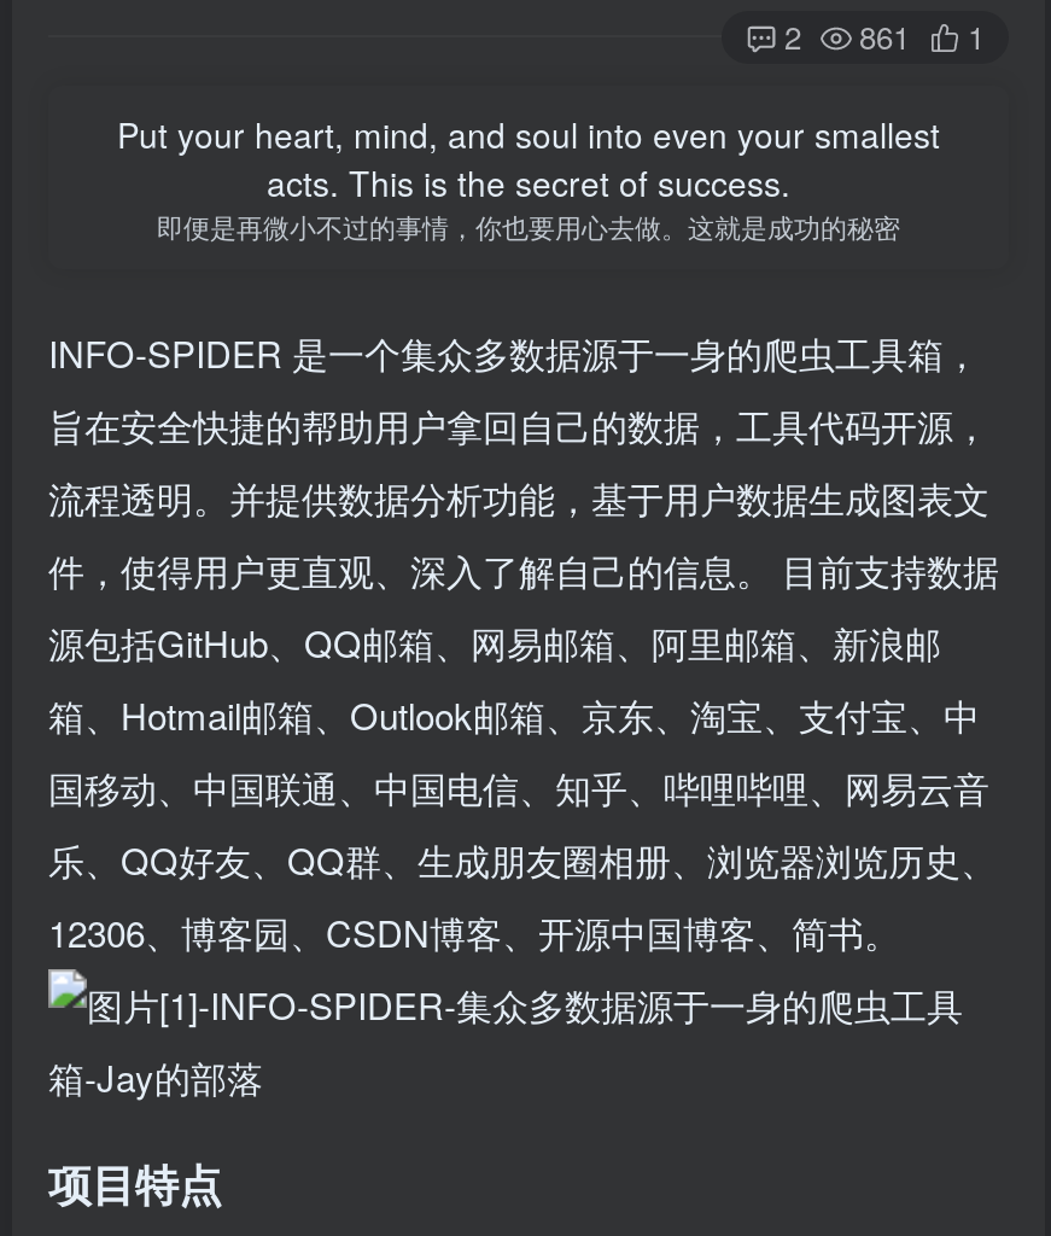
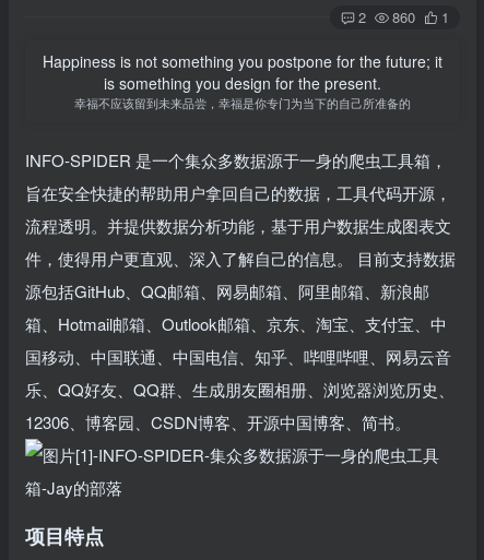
[784,13,985,59] 2 861 1 -> [358,7,449,27] 2 860 1
[117,110,940,245] Put your heart, mind, and soul into even your smallest | acts. This is the secret of success. | 即便是再微小不过的事情，你也要用心去做。这就是成功的秘密 -> [43,50,442,111] Happiness is not something you postpone for the future; it | is something you design for the present. | 幸福不应该留到未来品尝，幸福是你专门为当下的自己所准备的

